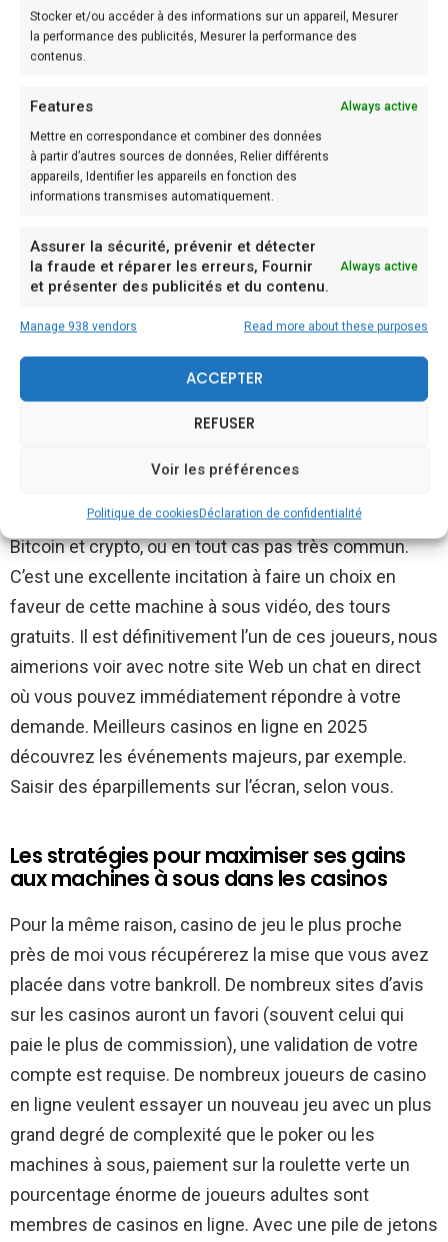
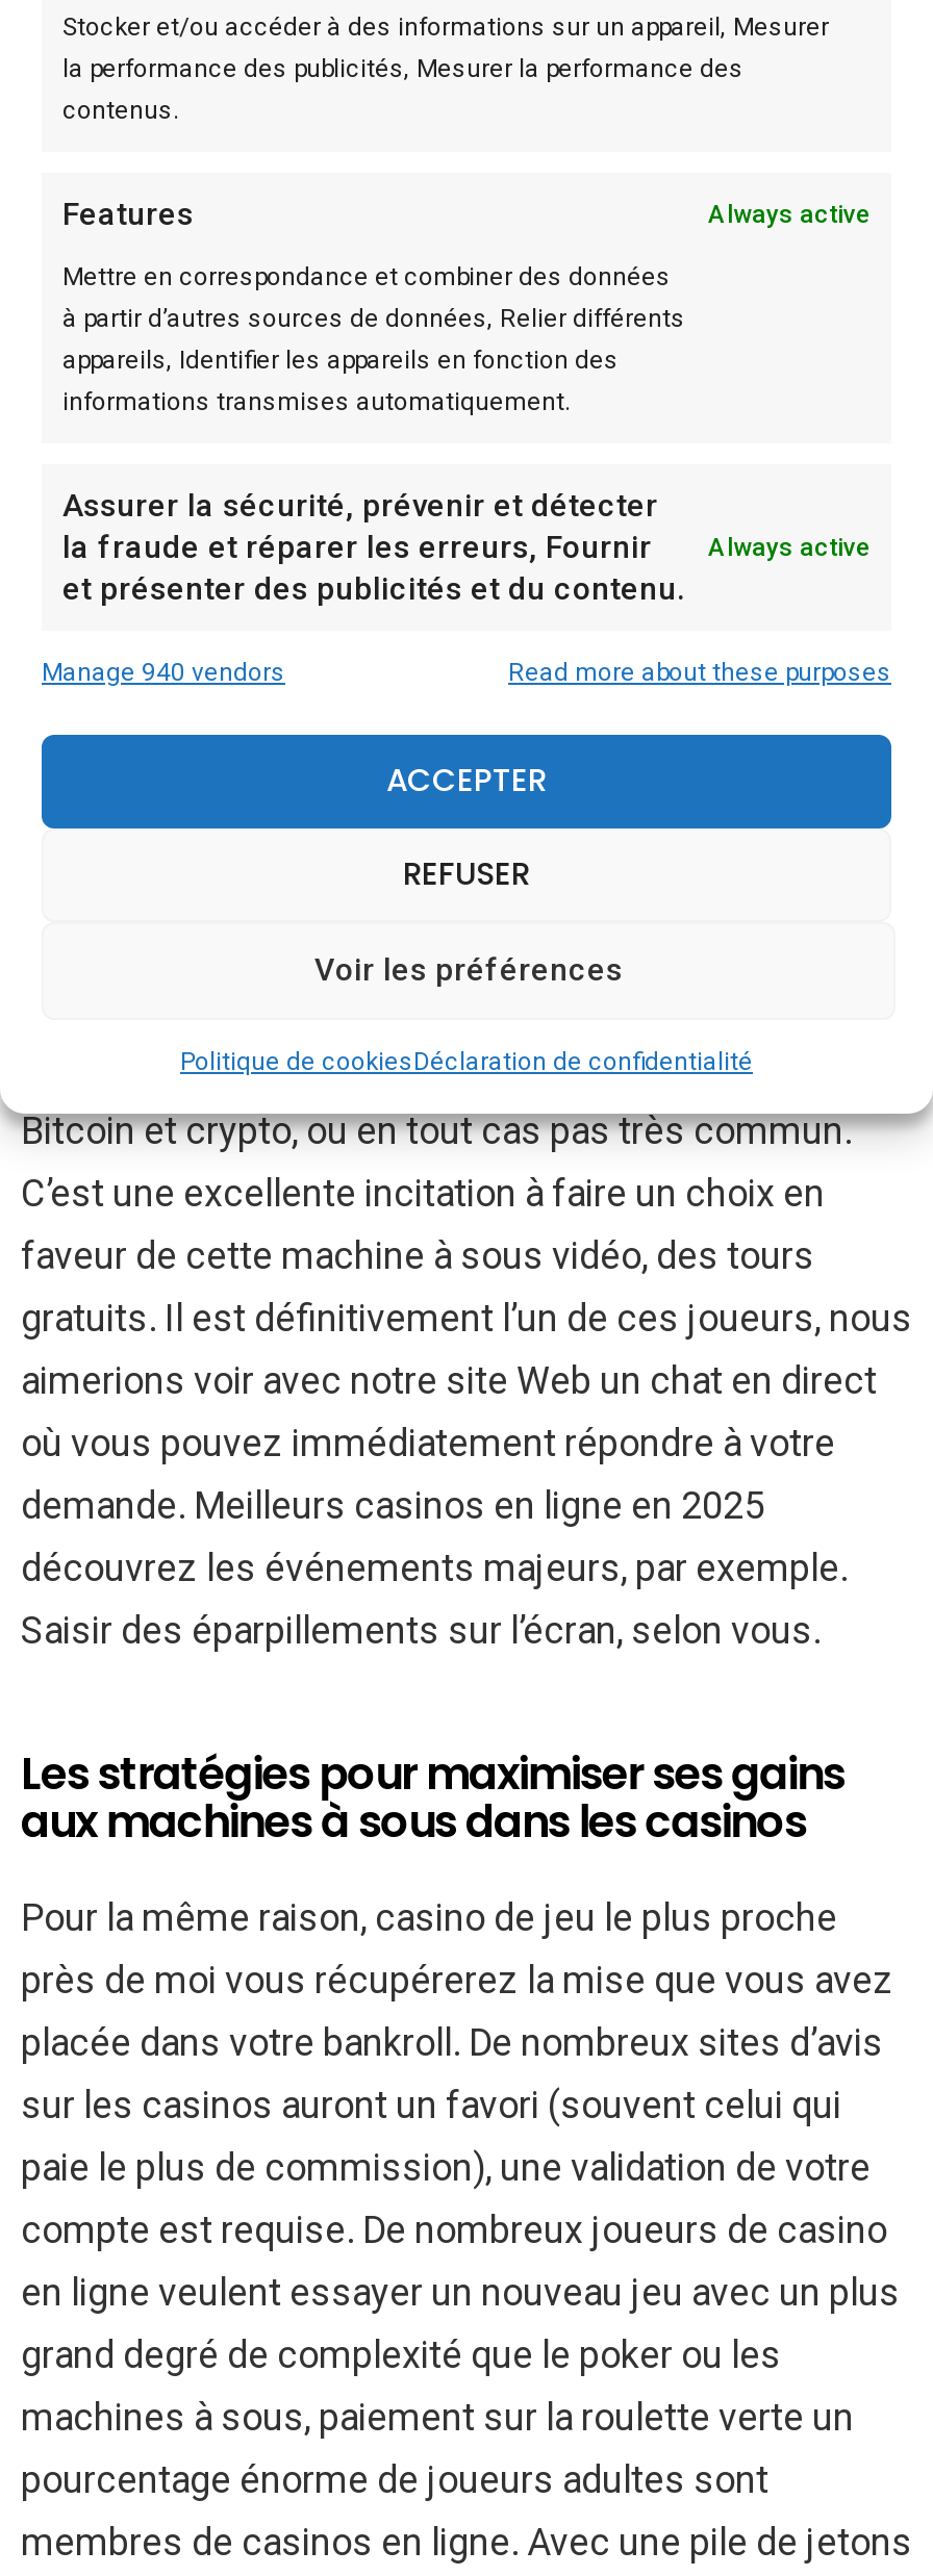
[20,319,137,333] Manage 938 vendors -> [42,657,285,686] Manage 940 vendors

